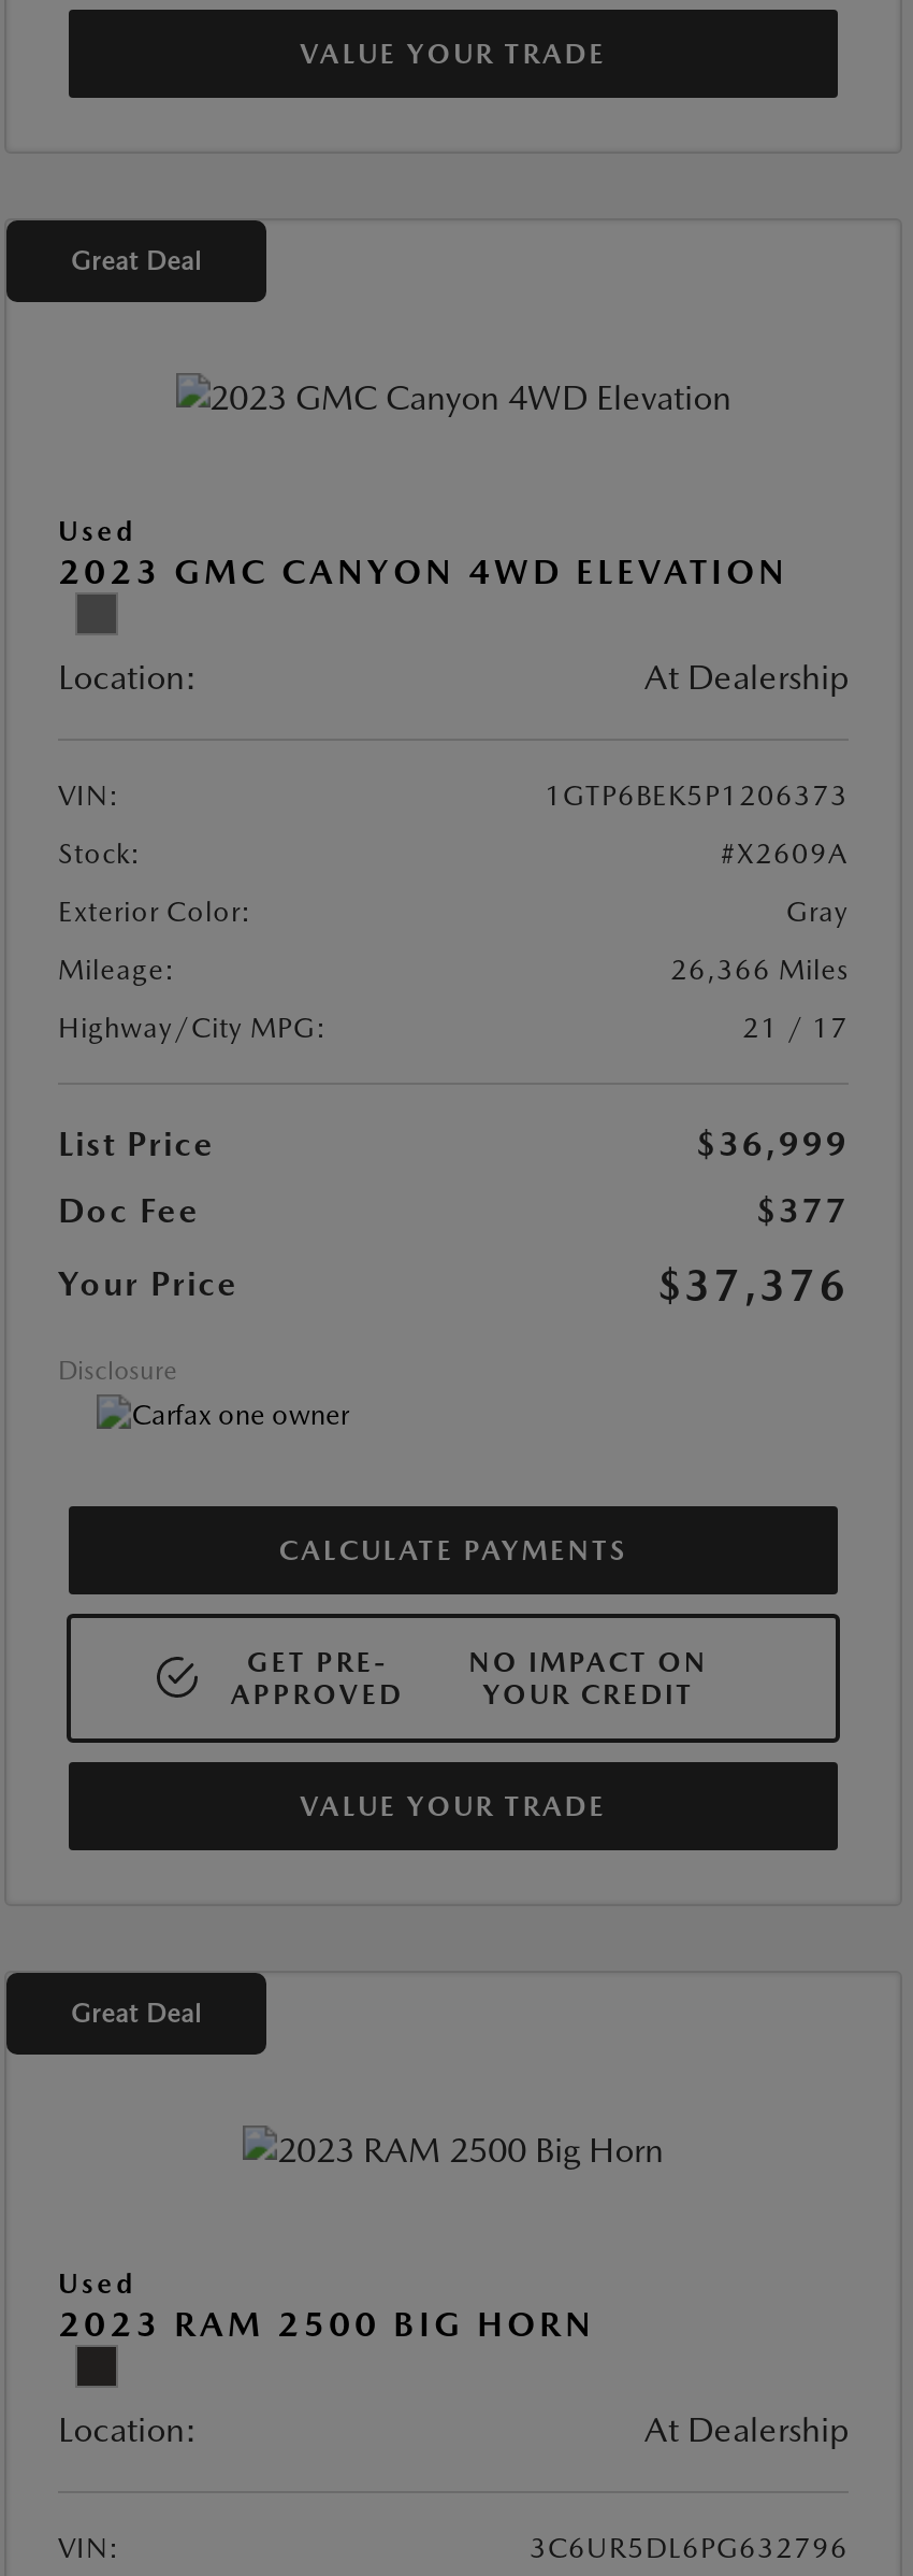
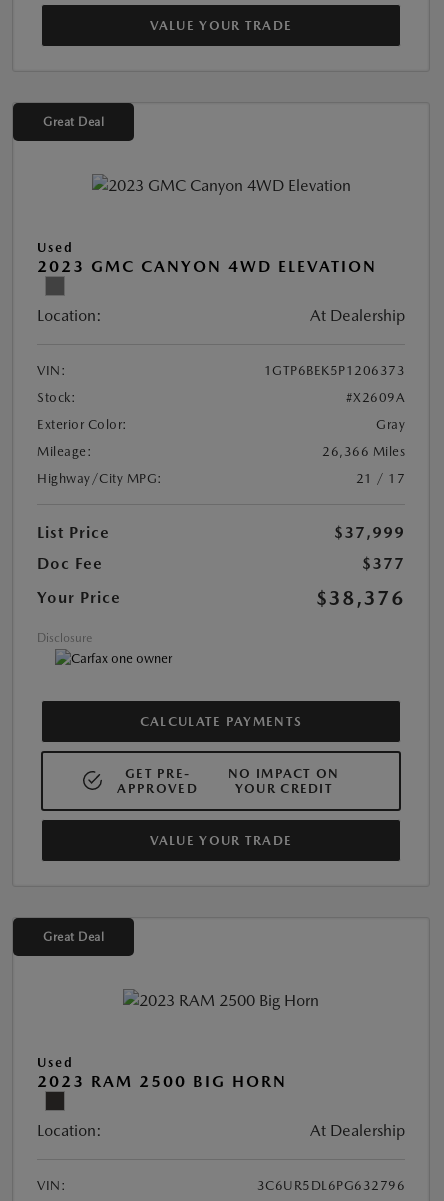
[696,1124,849,1165] $36,999 -> [334,523,405,542] $37,999
[657,1259,849,1311] $37,376 -> [316,586,405,610] $38,376

